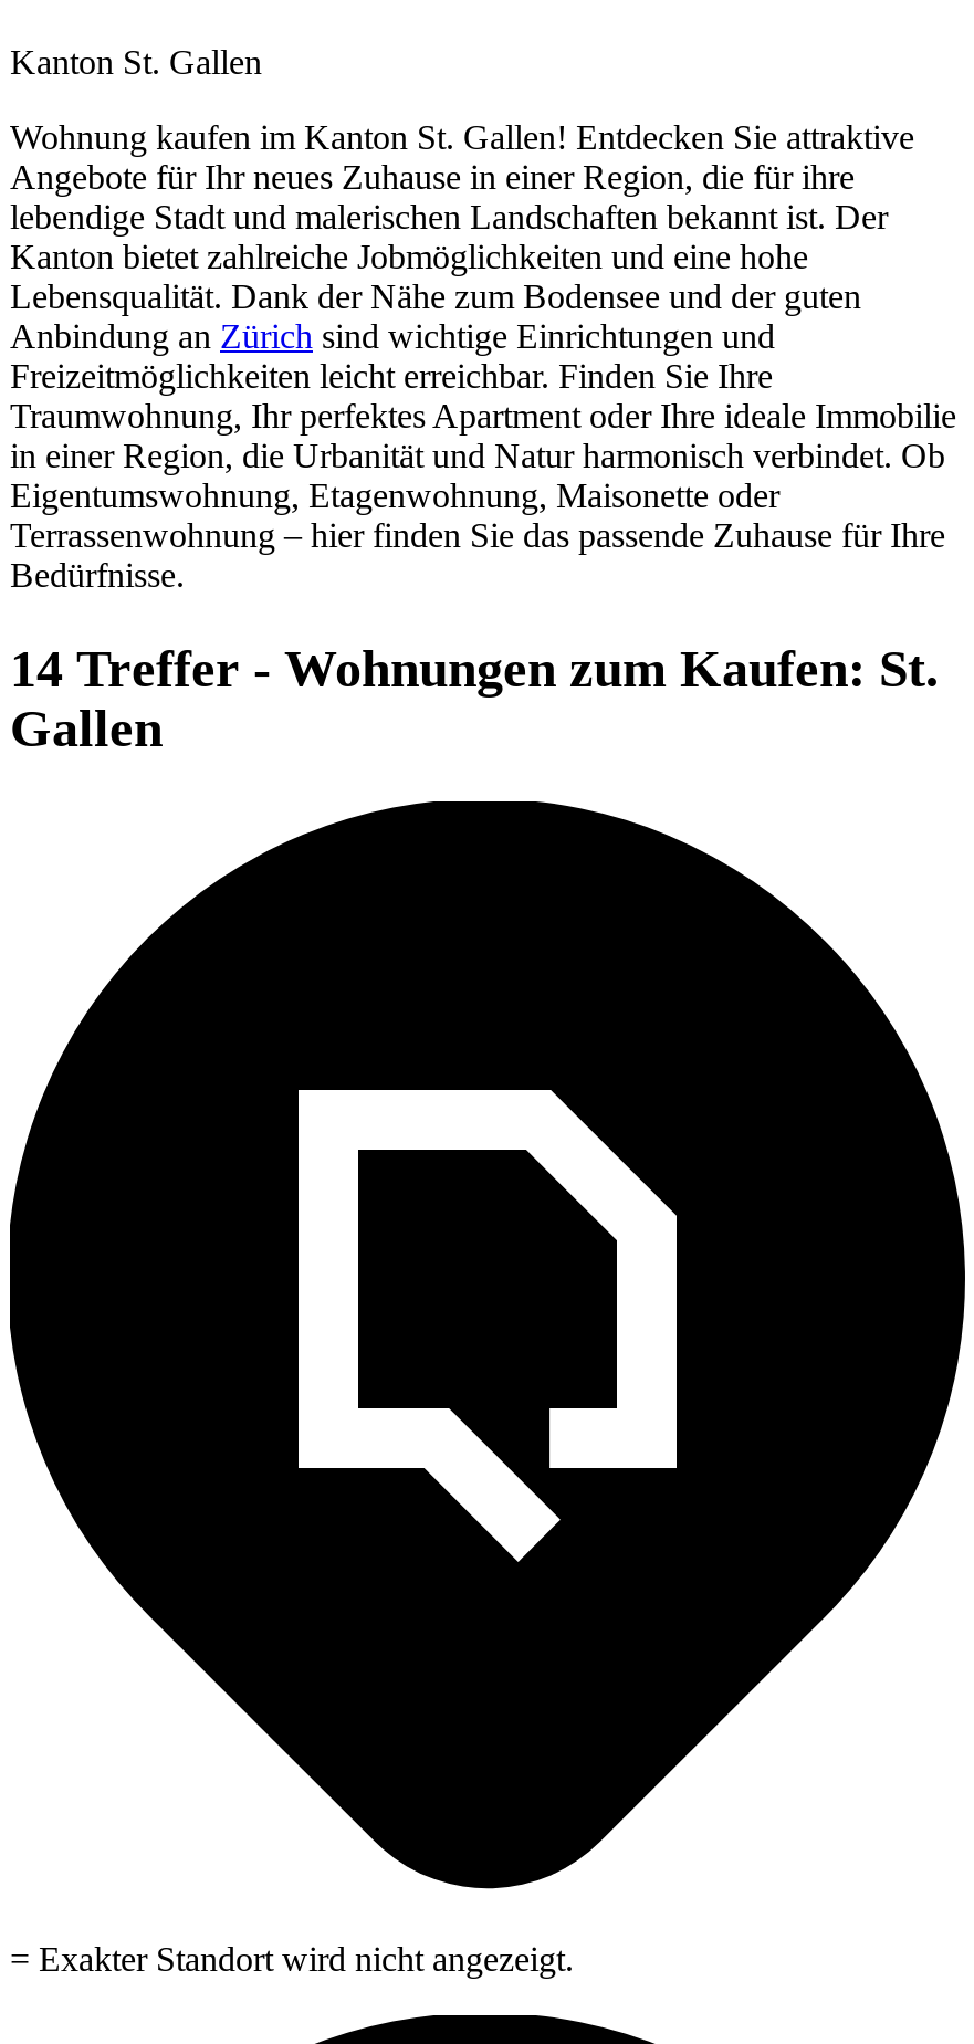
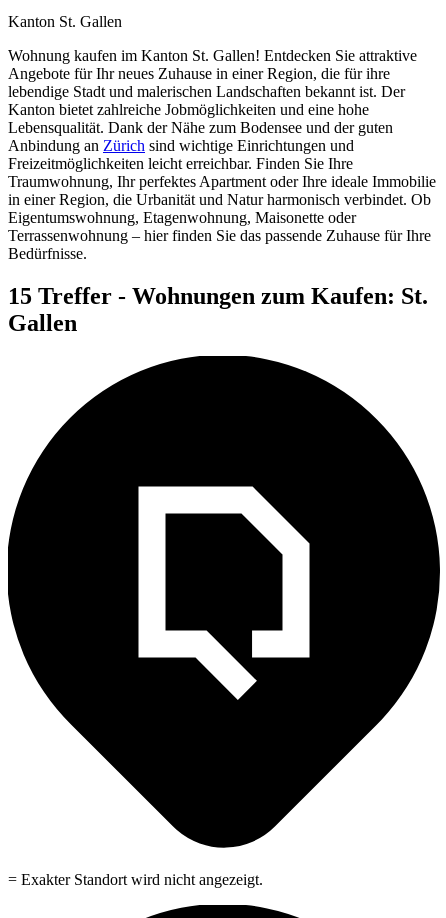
[10,639,939,697] 14 Treffer - Wohnungen zum Kaufen: St. -> [8,283,428,309] 15 Treffer - Wohnungen zum Kaufen: St.

